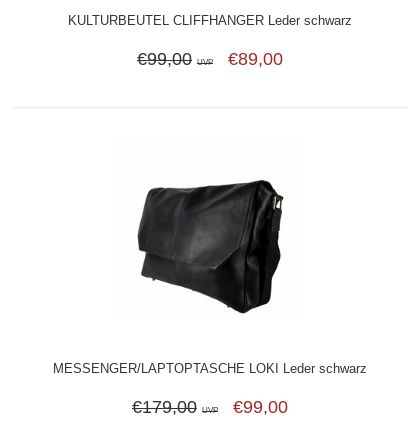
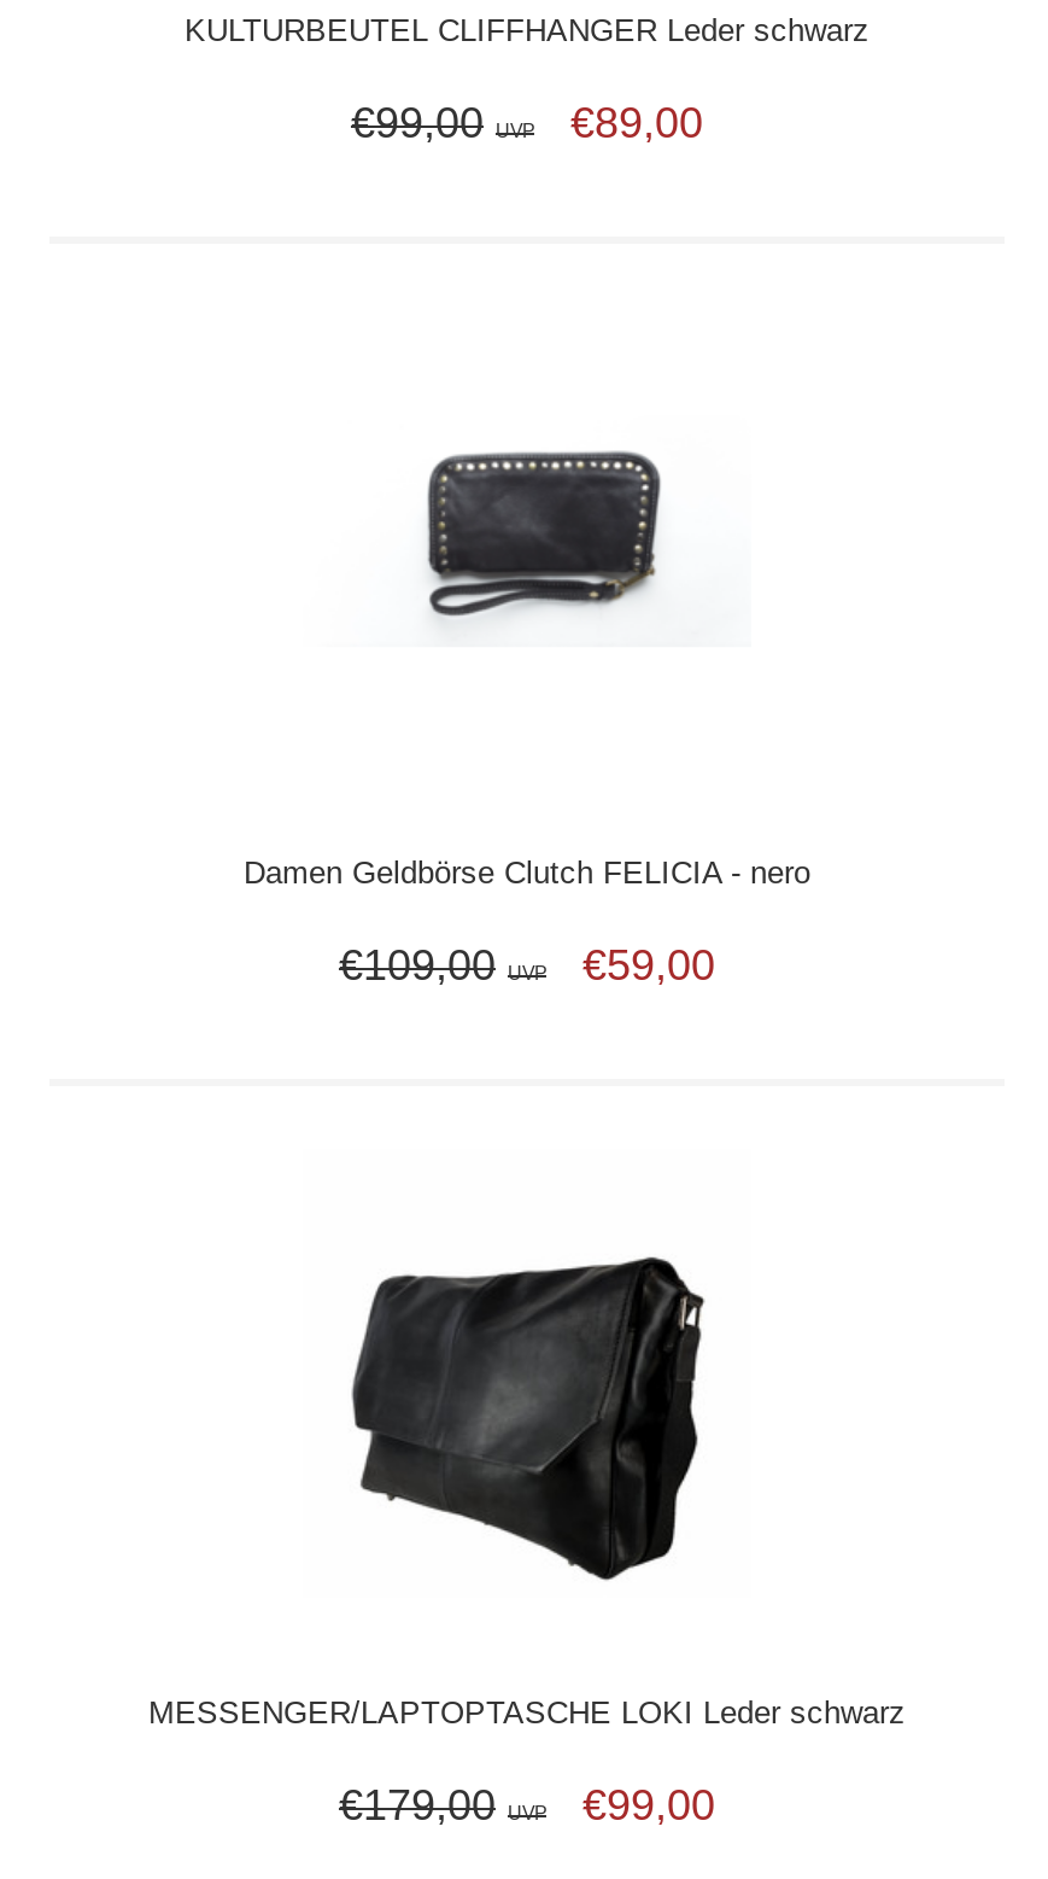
none -> [244,854,810,989] Damen Geldbörse Clutch FELICIA - nero | €109,00 UVP €59,00
none -> [426,450,662,622] [image]

